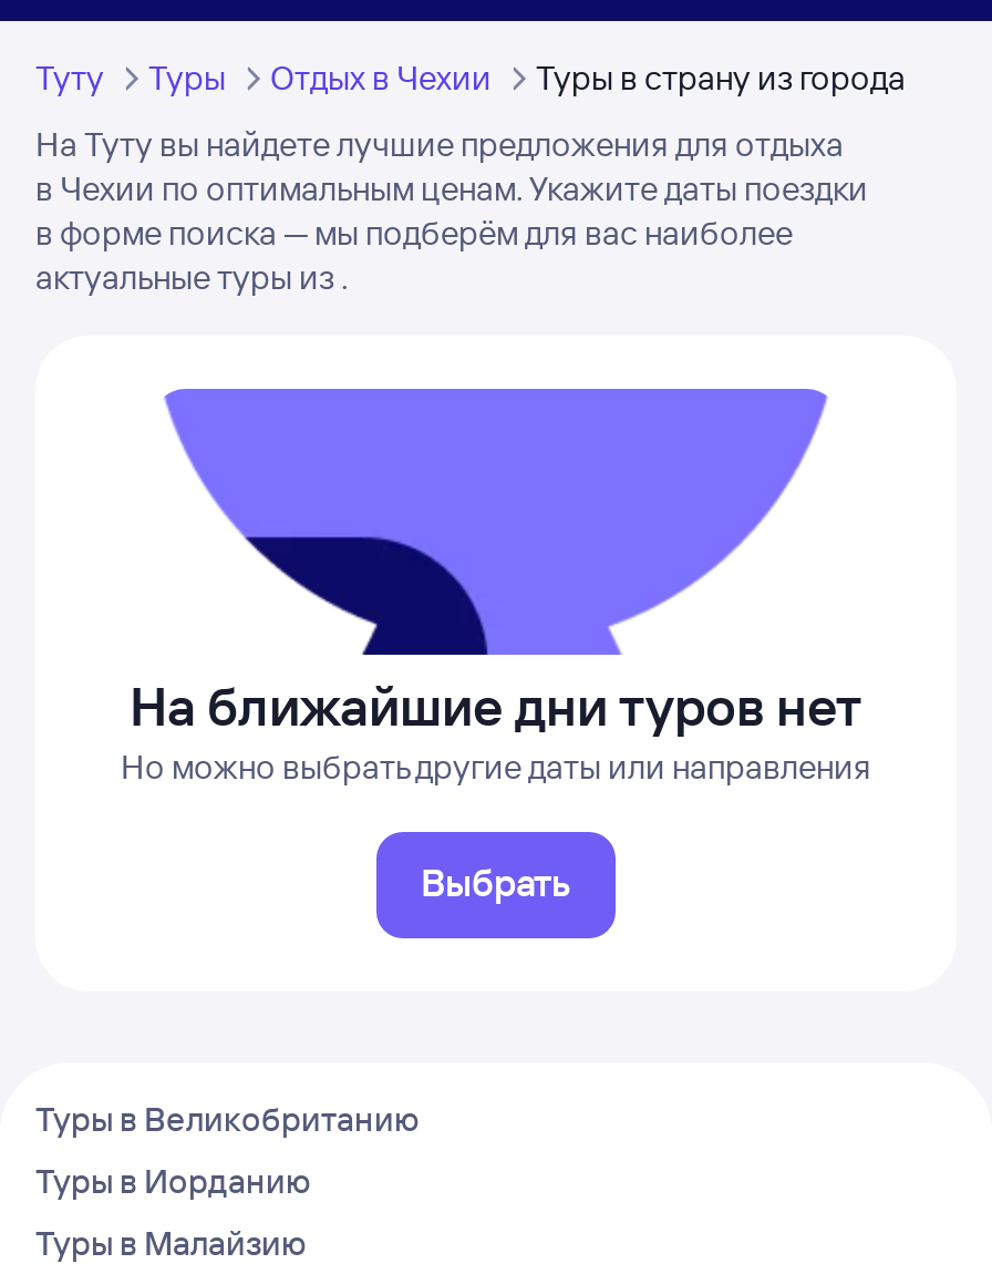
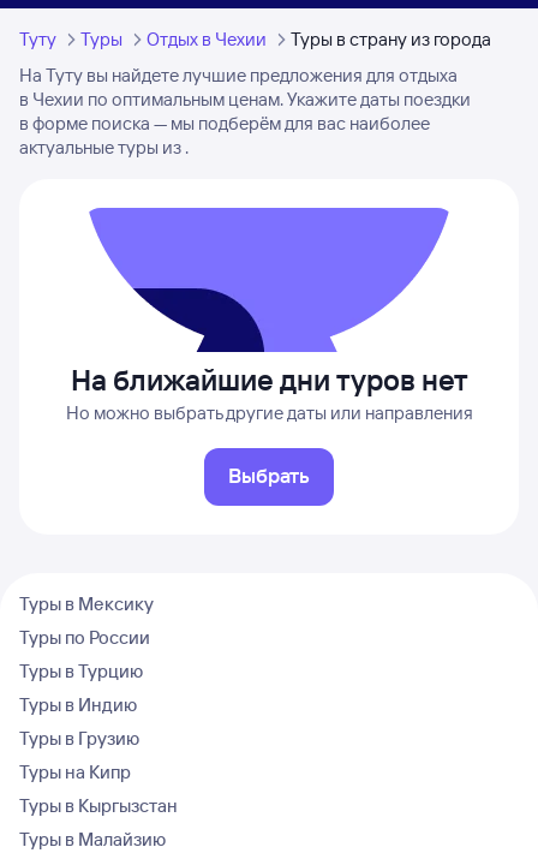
[35,1098,418,1202] Туры в Великобританию | Туры в Иорданию -> [19,592,178,817] Туры в Мексику | Туры по России | Туры в Турцию | Туры в Индию | Туры в Грузию | Туры на Кипр | Туры в Кыргызстан

